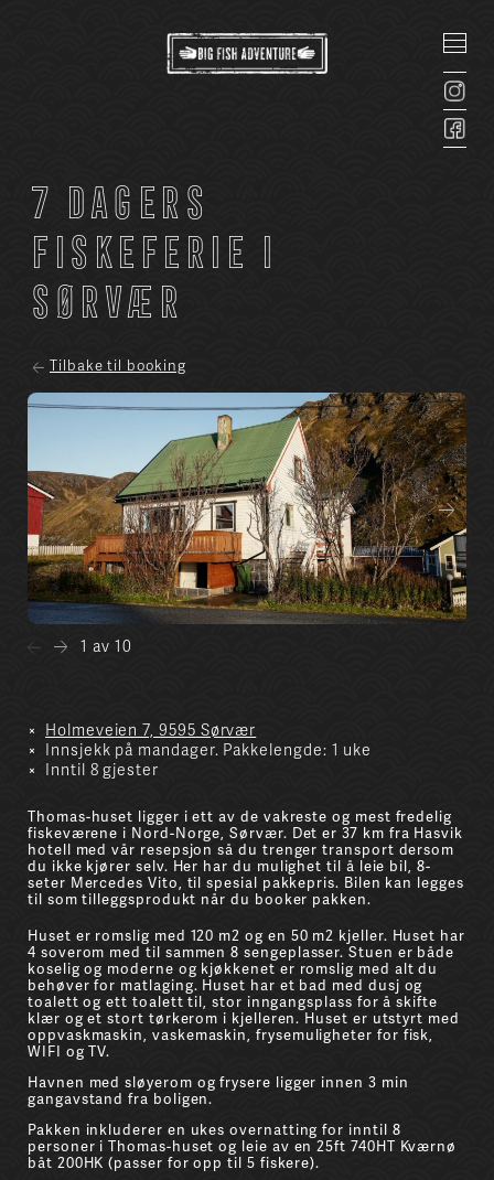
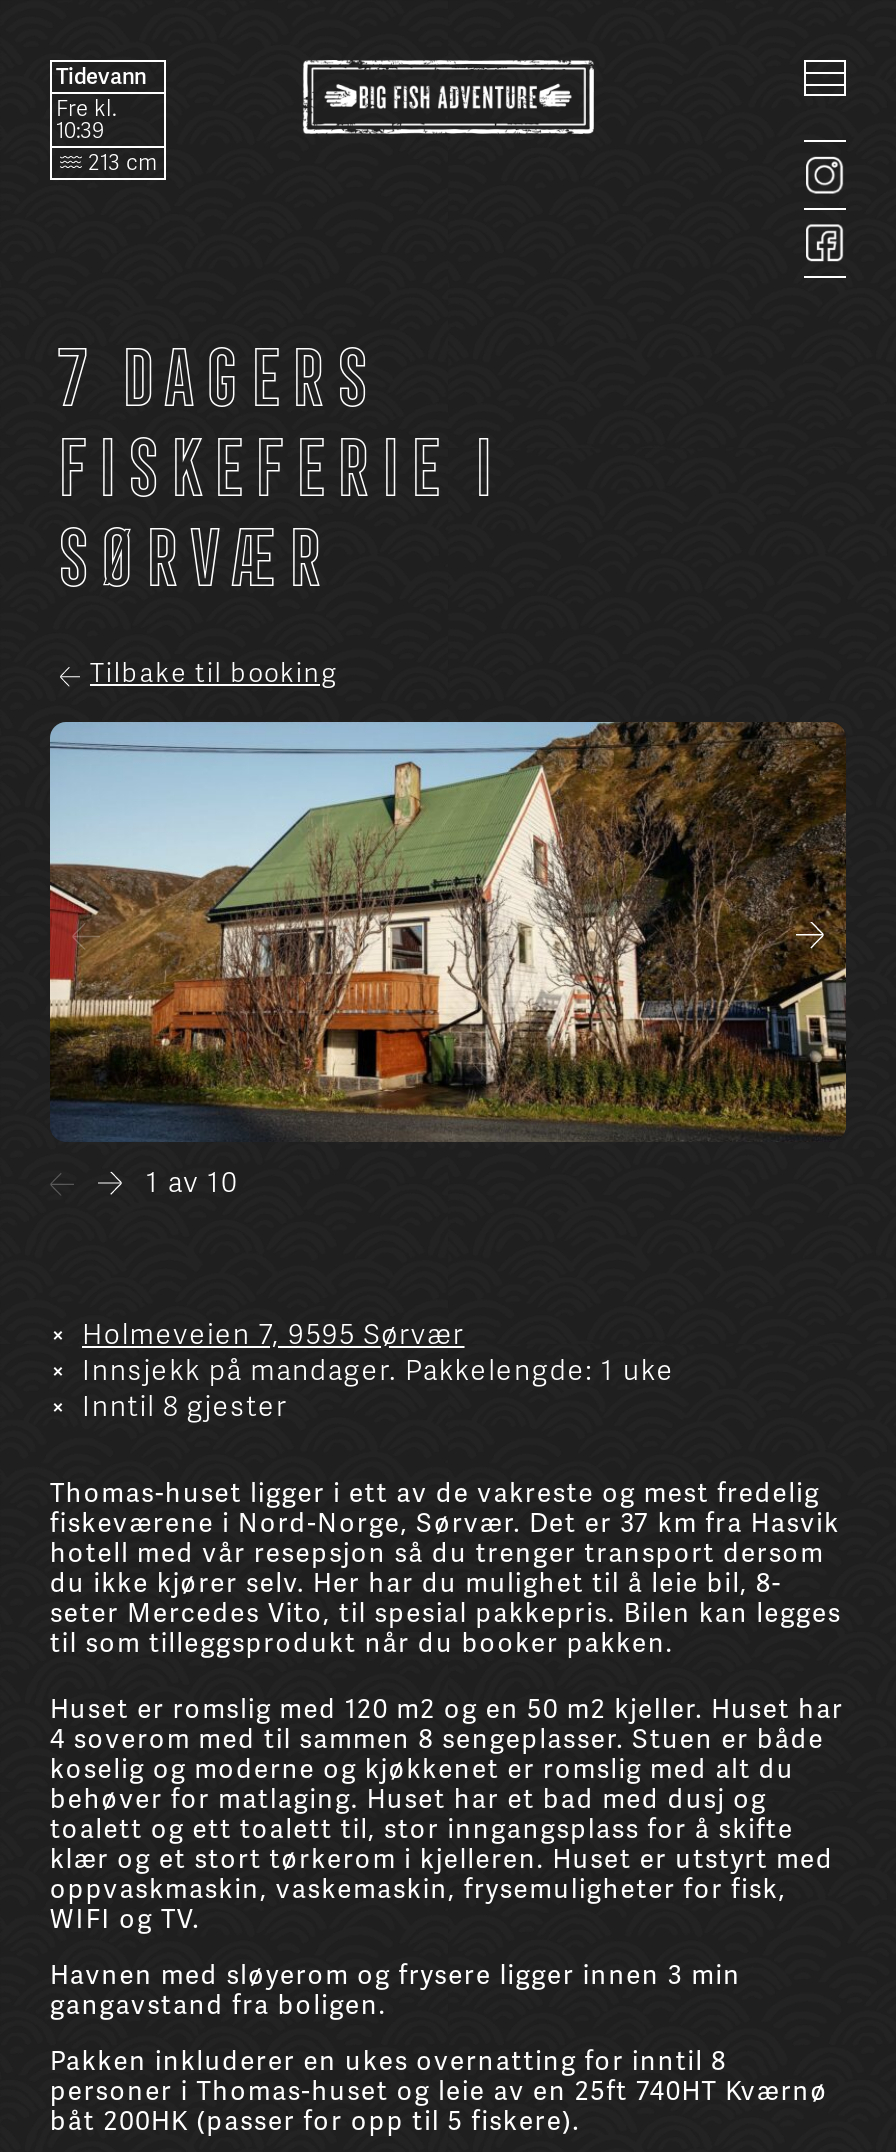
none -> [56,62,158,176] Tidevann | Fre kl | 10 39 | 213 cm

